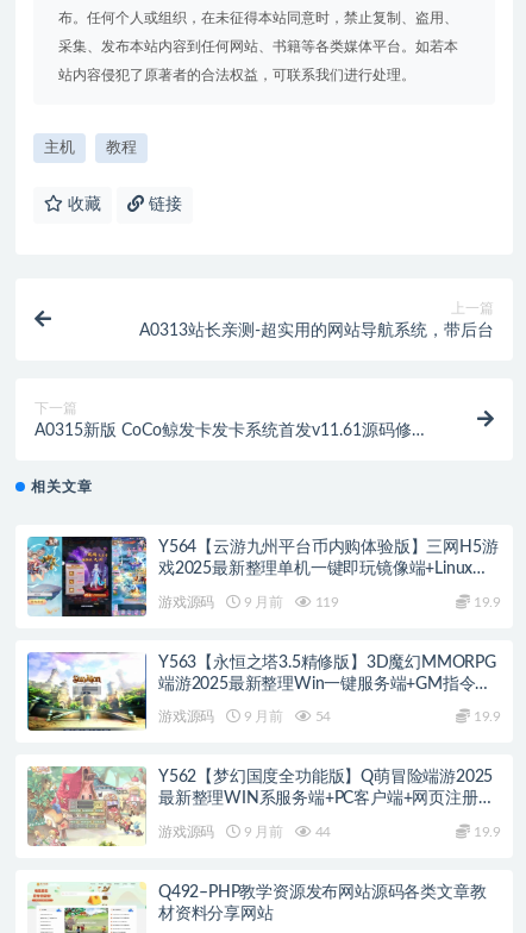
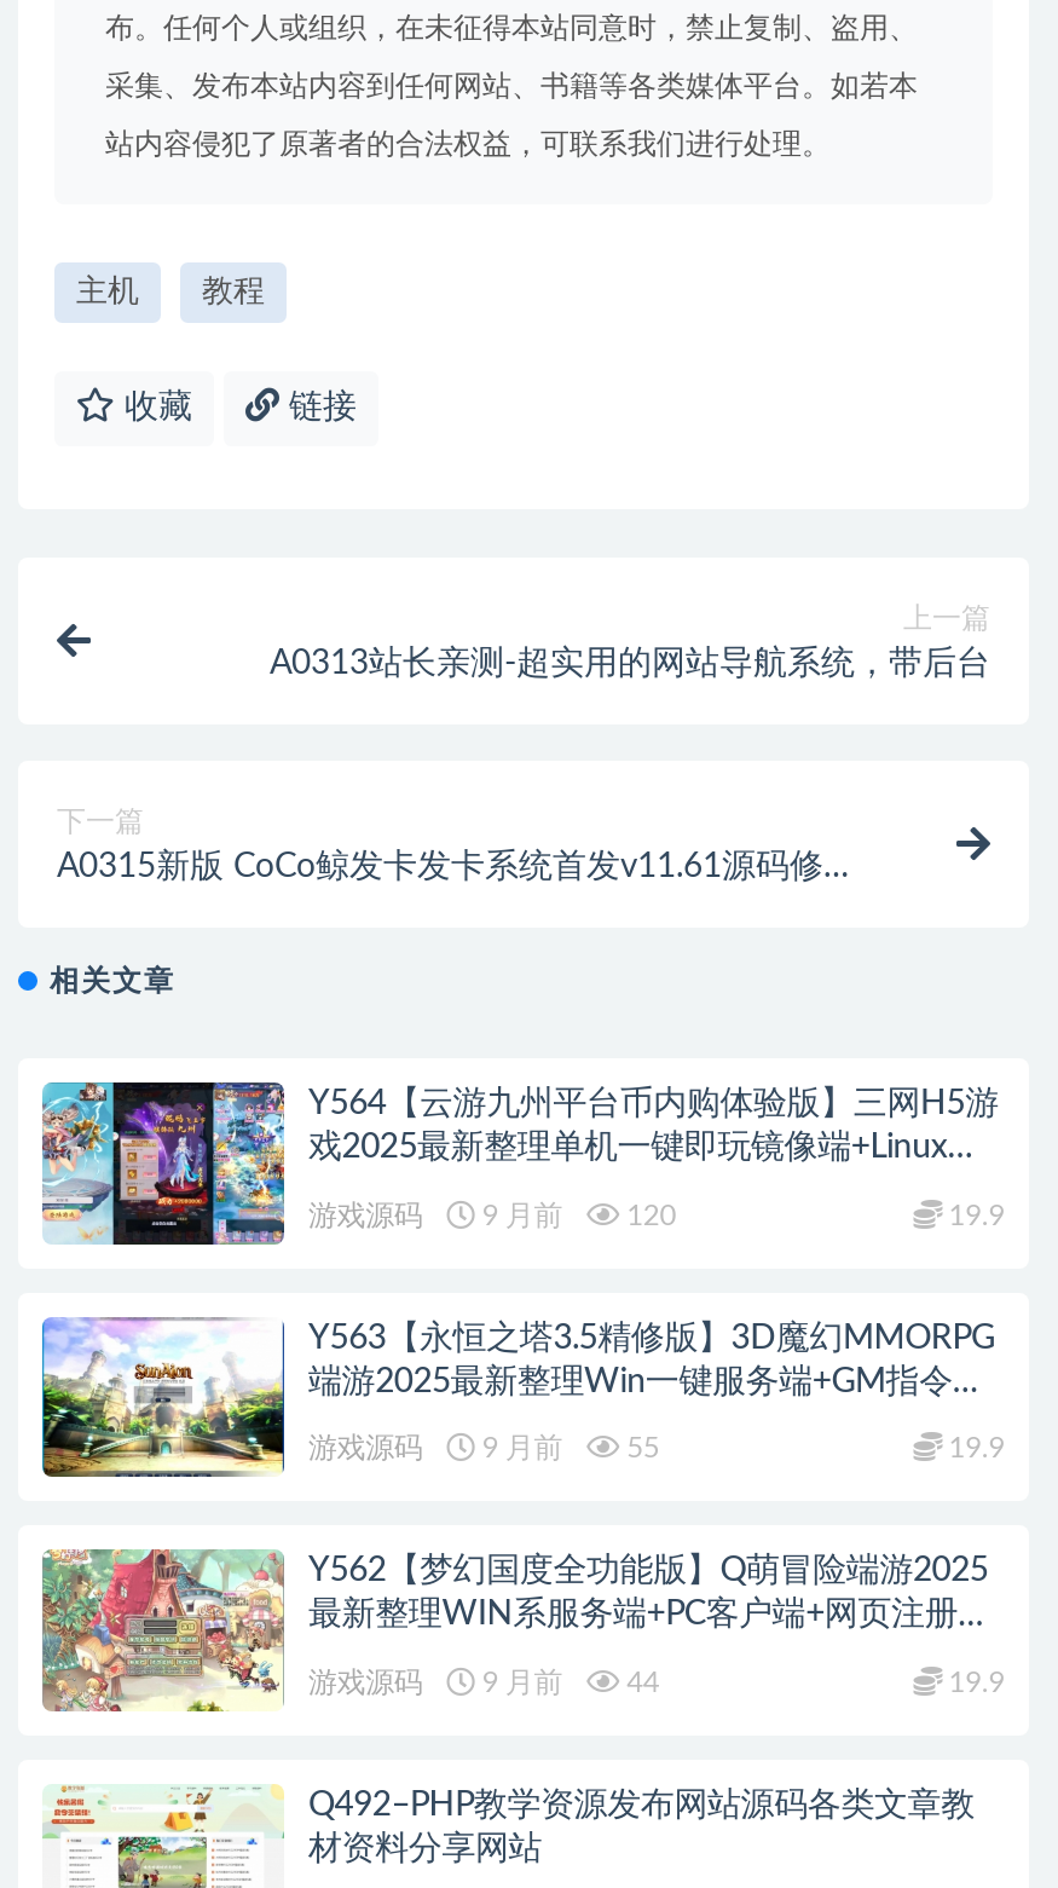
[158,595,339,609] 游戏源码 9 月前 119 -> [308,1201,676,1230] 游戏源码 9 月前 120
[158,710,331,724] 游戏源码 9 月前 54 -> [308,1434,659,1463] 游戏源码 9 月前 55

